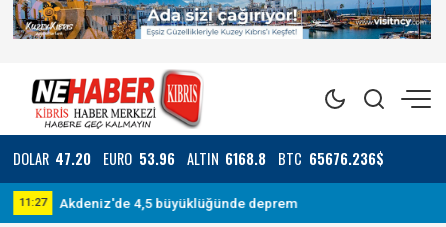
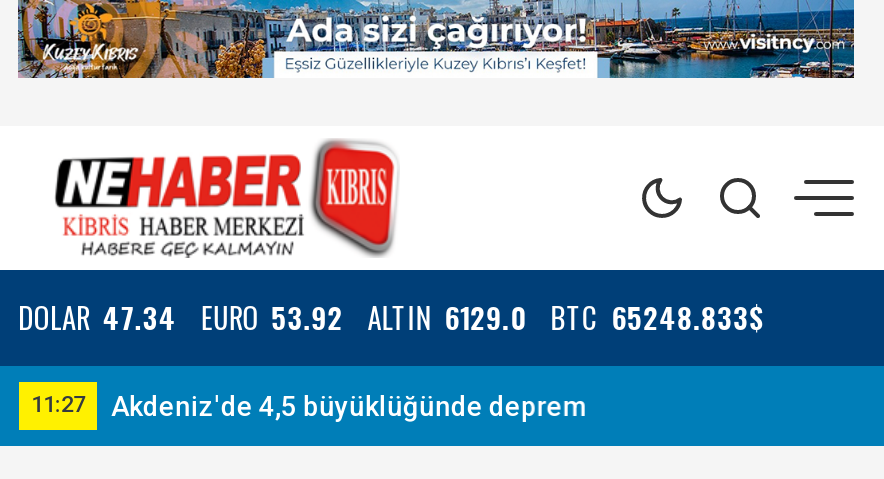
[13,148,384,169] DOLAR 47.20 EURO 53.96 ALTIN 6168.8 BTC 65676.236$ -> [18,296,765,338] DOLAR 47.34 EURO 53.92 ALTIN 6129.0 BTC 65248.833$

